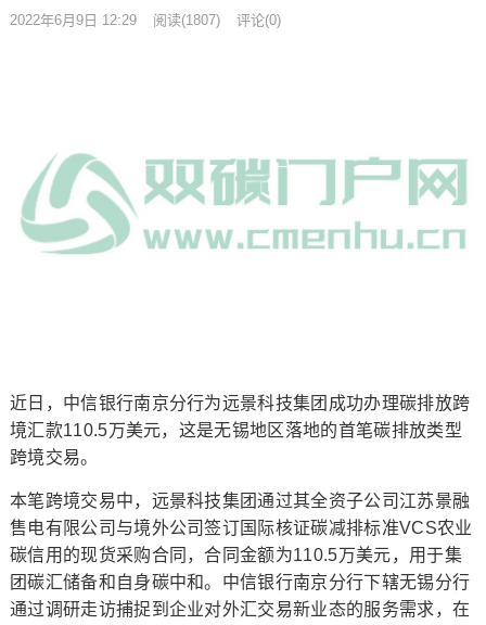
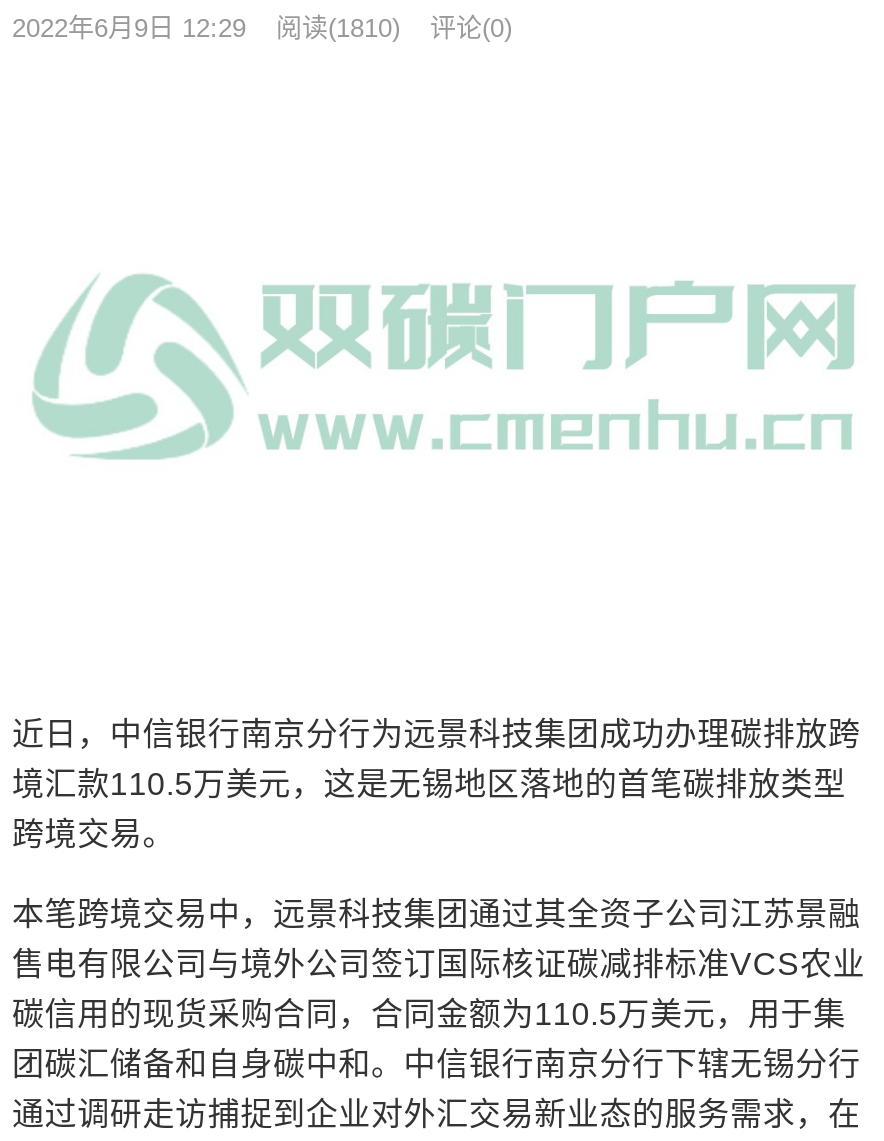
[10,12,281,28] 2022年6月9日 12:29 阅读(1807) 评论(0) -> [12,12,512,42] 2022年6月9日 12:29 阅读(1810) 评论(0)

